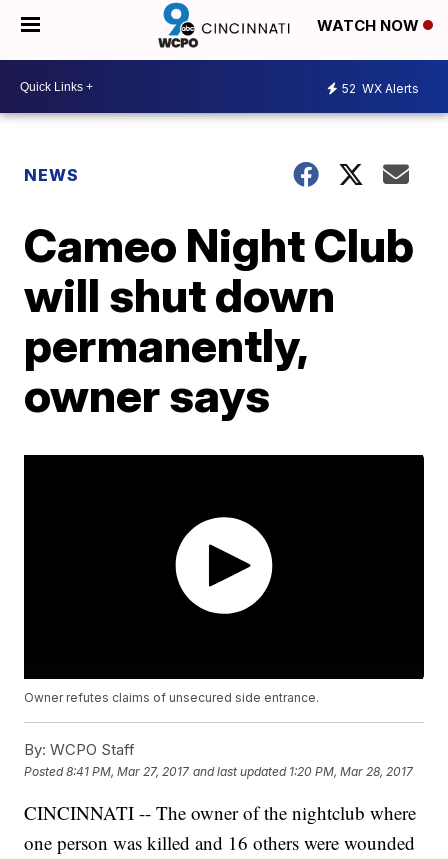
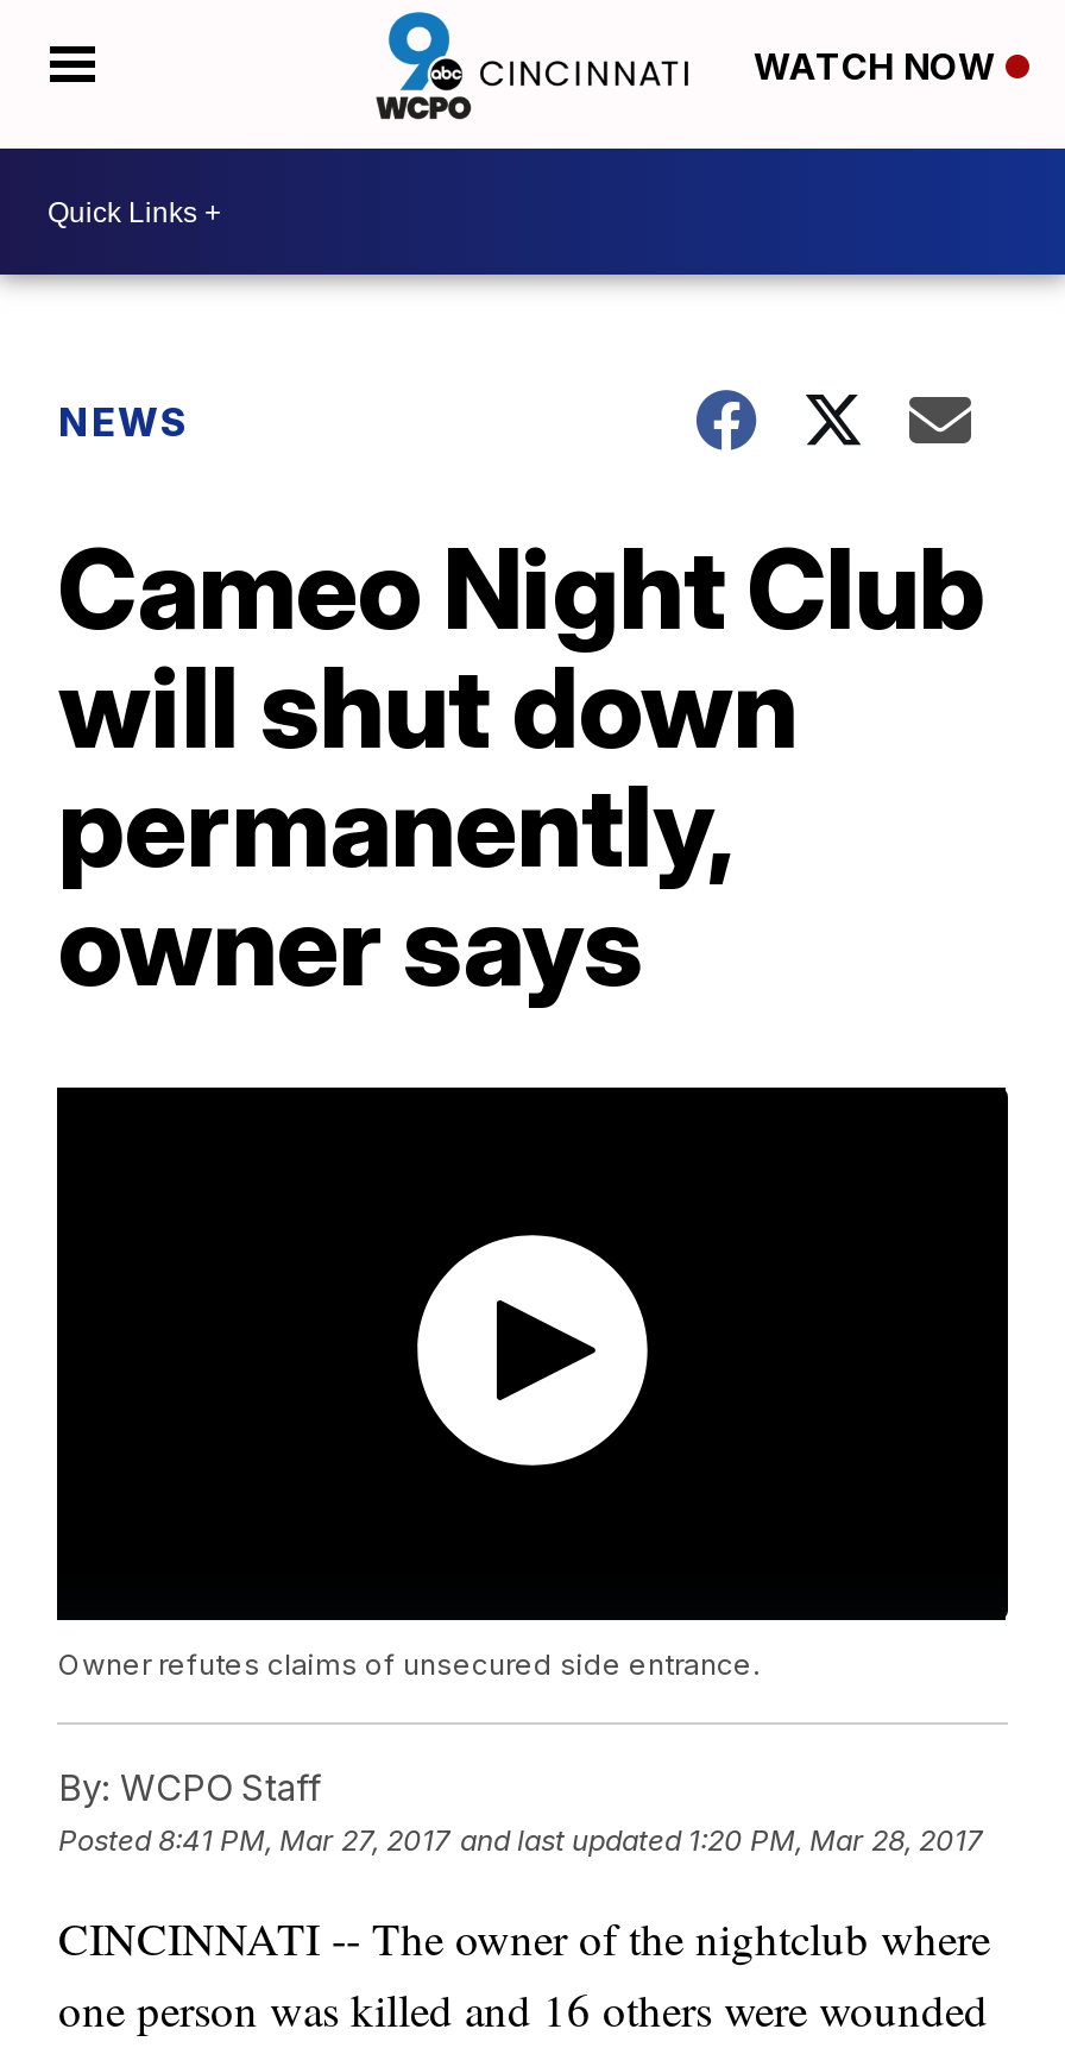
[342,80,419,95] 52 WX Alerts -> none

